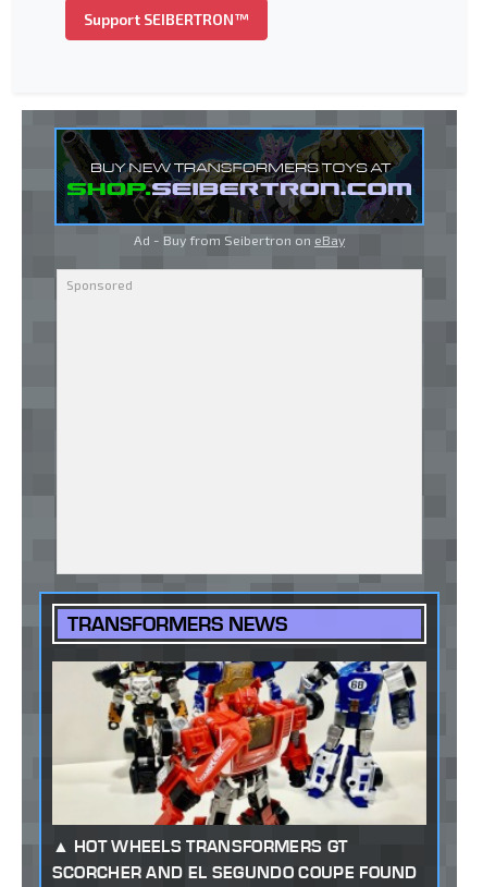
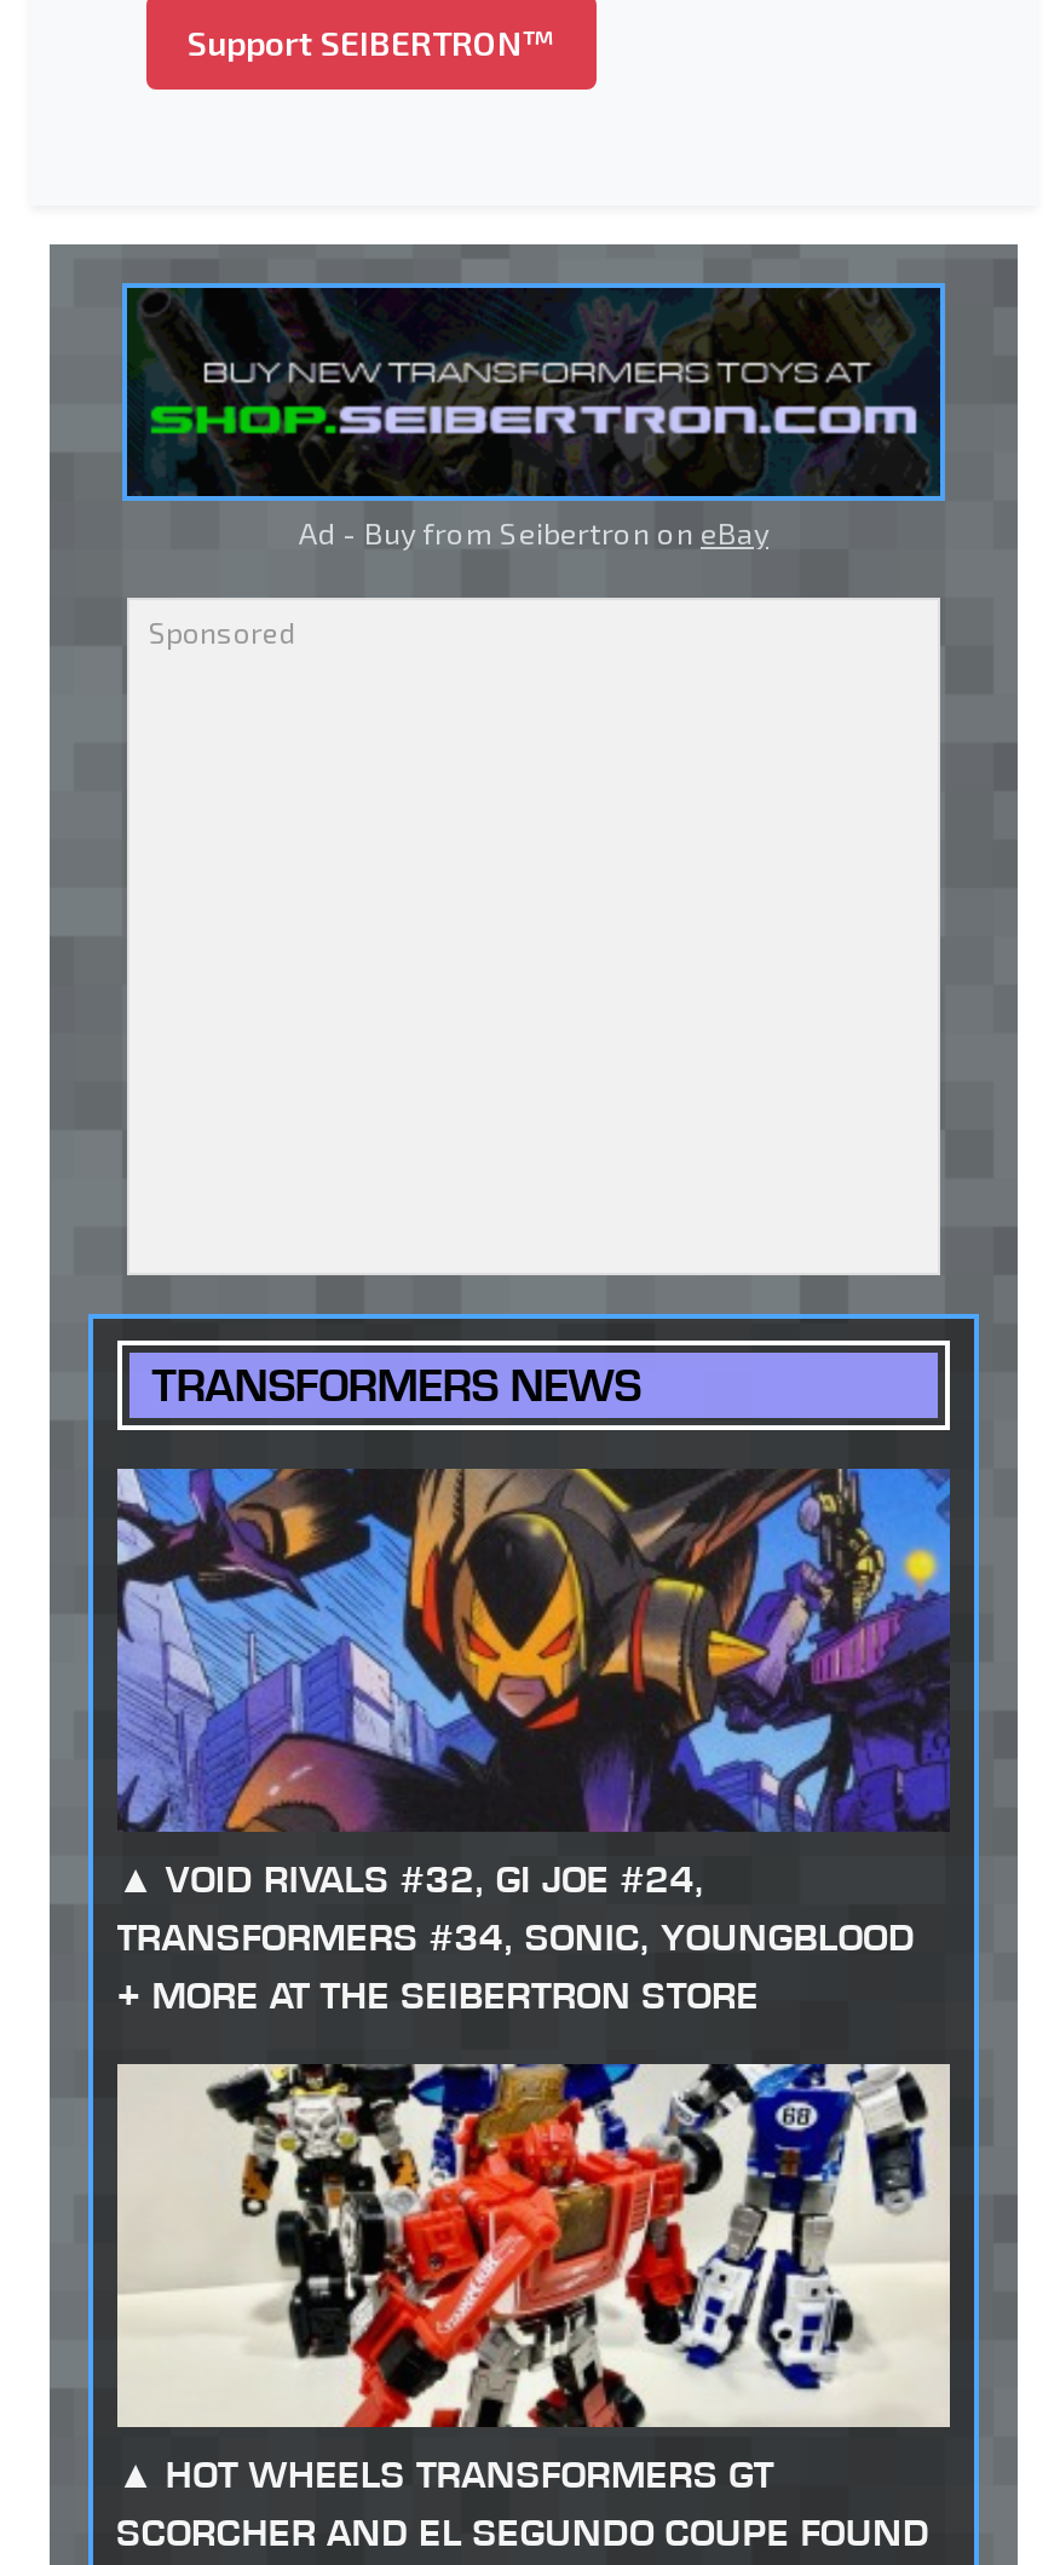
none -> [115,1466,952,2018] [image] | VOID RIVALS #32, GI JOE #24, | TRANSFORMERS #34, SONIC, YOUNGBLOOD | + MORE AT THE SEIBERTRON STORE

